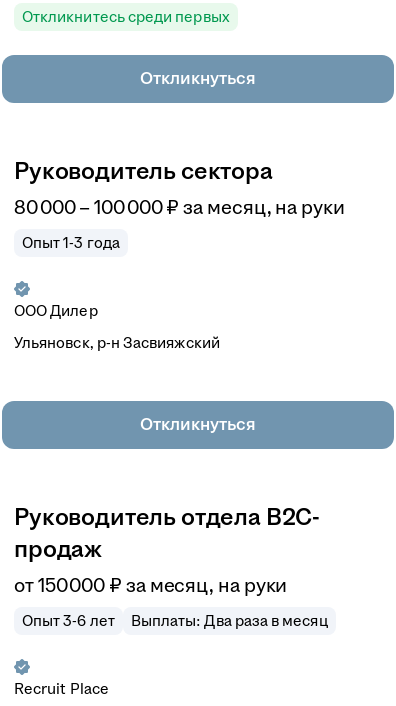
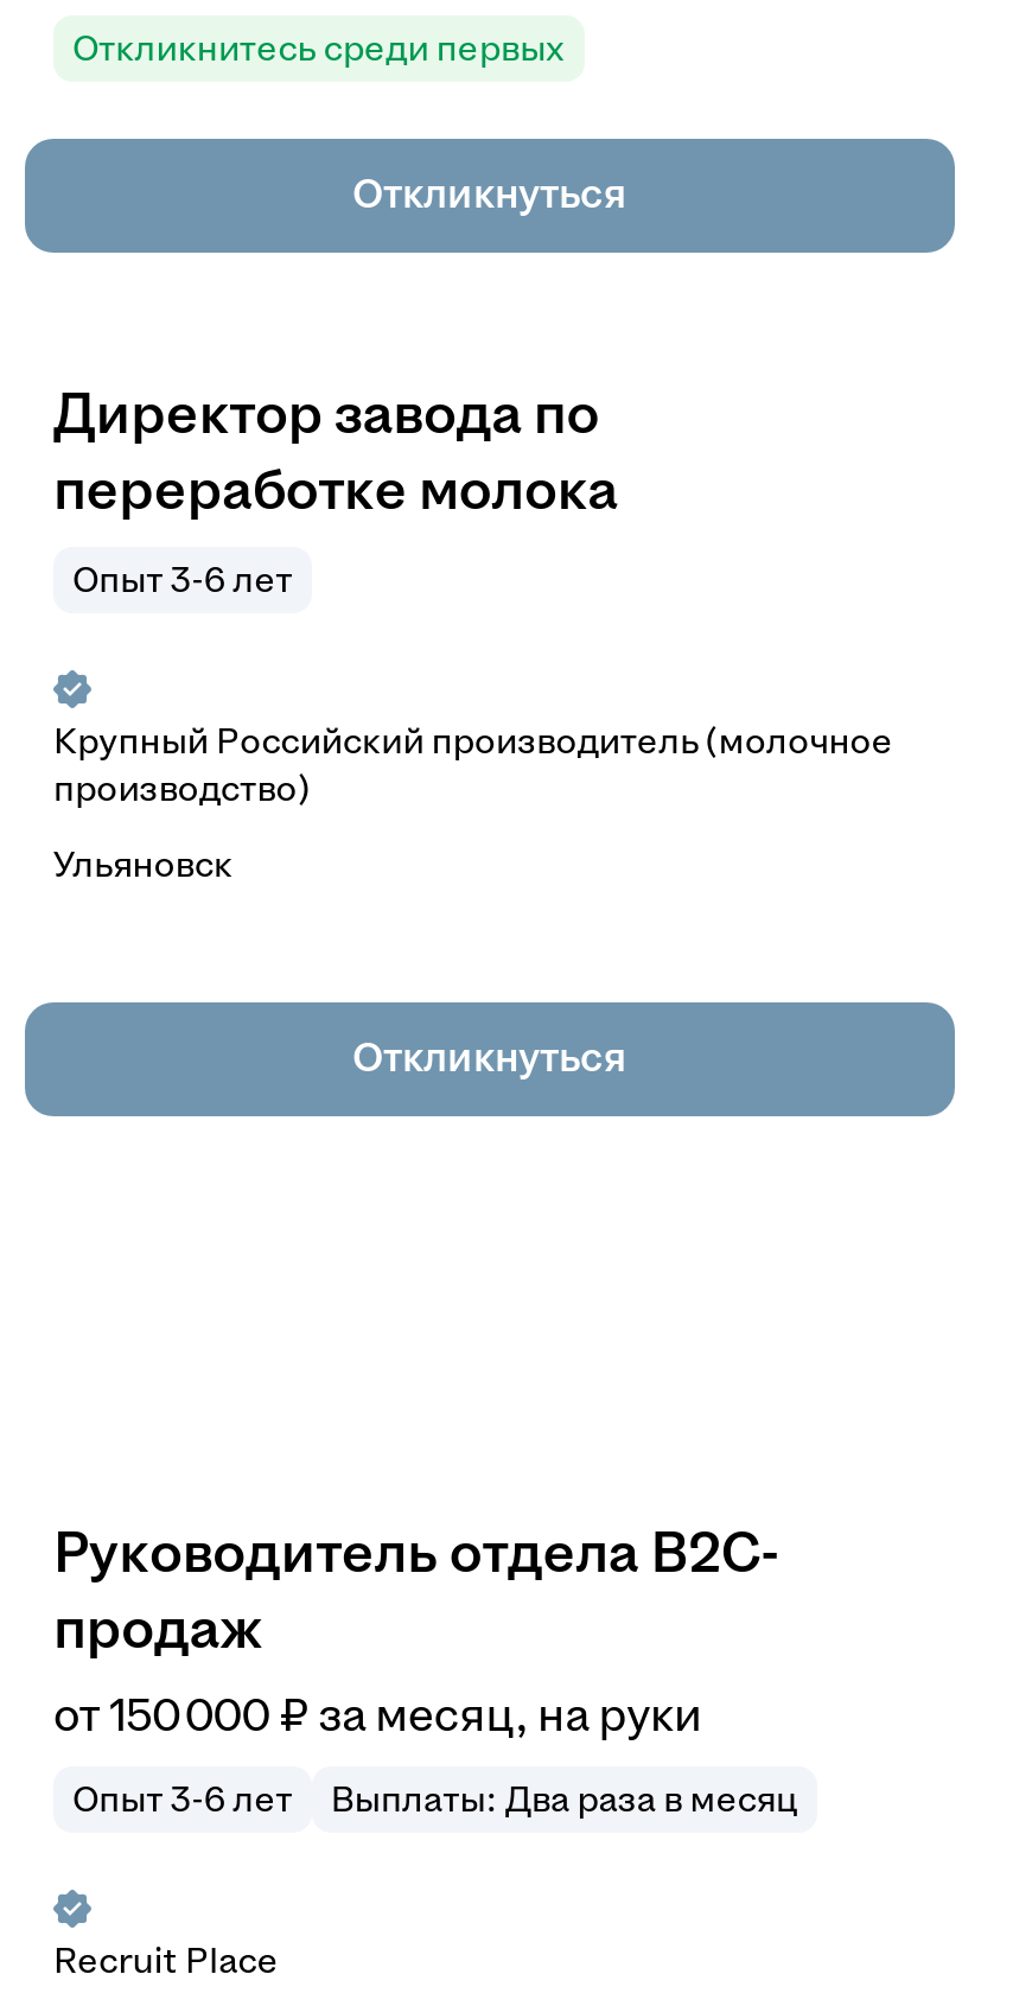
[14,158,345,251] Руководитель сектора | 80 000 – 100 000 ₽ за месяц, на руки | Опыт 1-3 года -> [53,383,618,599] Директор завода по | переработке молока | Опыт 3-6 лет
[14,302,220,351] ООО Дилер | Ульяновск, р-н Засвияжский -> [53,720,893,884] Крупный Российский производитель (молочное | производство) | Ульяновск

